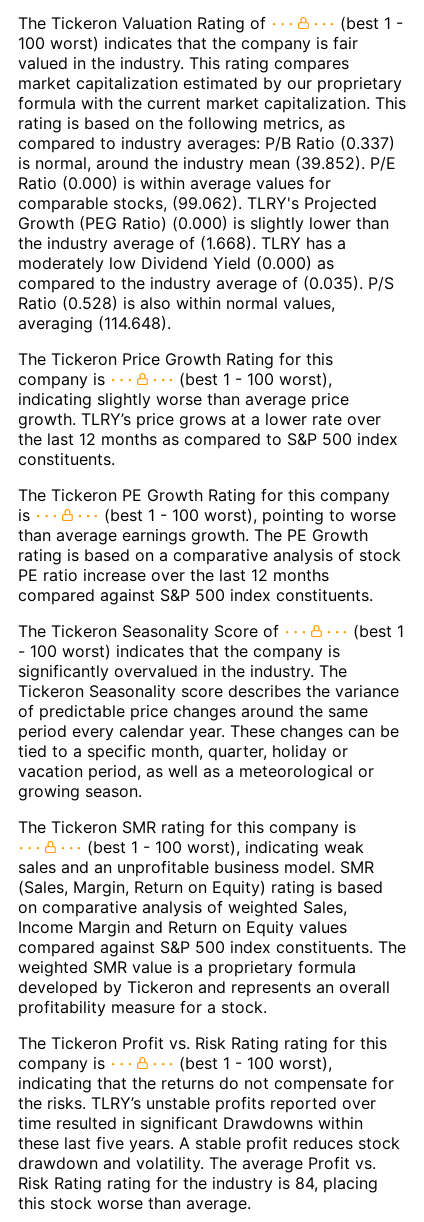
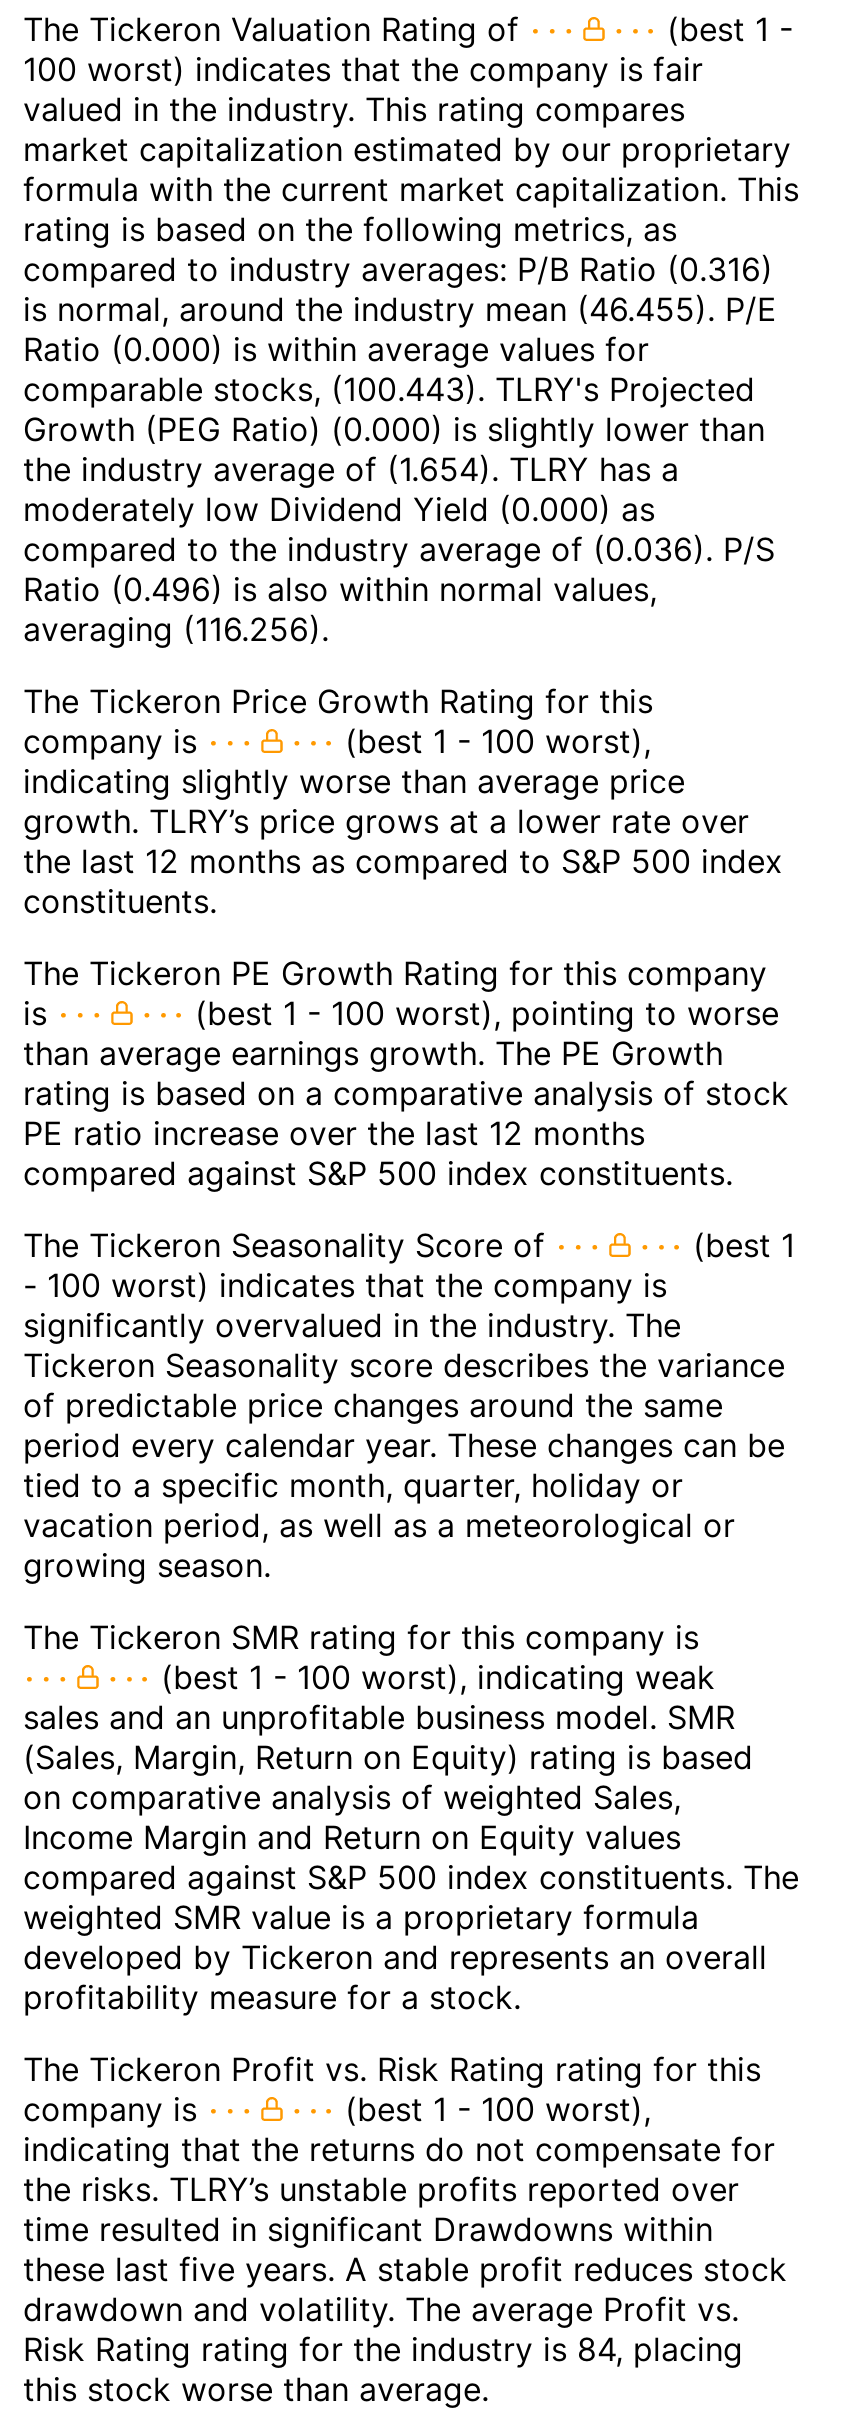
[18,133,395,153] compared to industry averages: P/B Ratio (0.337) -> [23,249,773,289] compared to industry averages: P/B Ratio (0.316)
[18,153,396,173] is normal, around the industry mean (39.852). P/E -> [23,289,777,329] is normal, around the industry mean (46.455). P/E
[18,193,377,213] comparable stocks, (99.062). TLRY's Projected -> [23,369,755,409] comparable stocks, (100.443). TLRY's Projected
[18,233,346,253] the industry average of (1.668). TLRY has a -> [23,449,679,489] the industry average of (1.654). TLRY has a
[18,273,394,293] compared to the industry average of (0.035). P/S -> [23,529,775,569] compared to the industry average of (0.036). P/S
[18,293,335,313] Ratio (0.528) is also within normal values, -> [23,569,657,609] Ratio (0.496) is also within normal values,
[18,313,171,333] averaging (114.648). -> [23,609,329,649] averaging (116.256).

